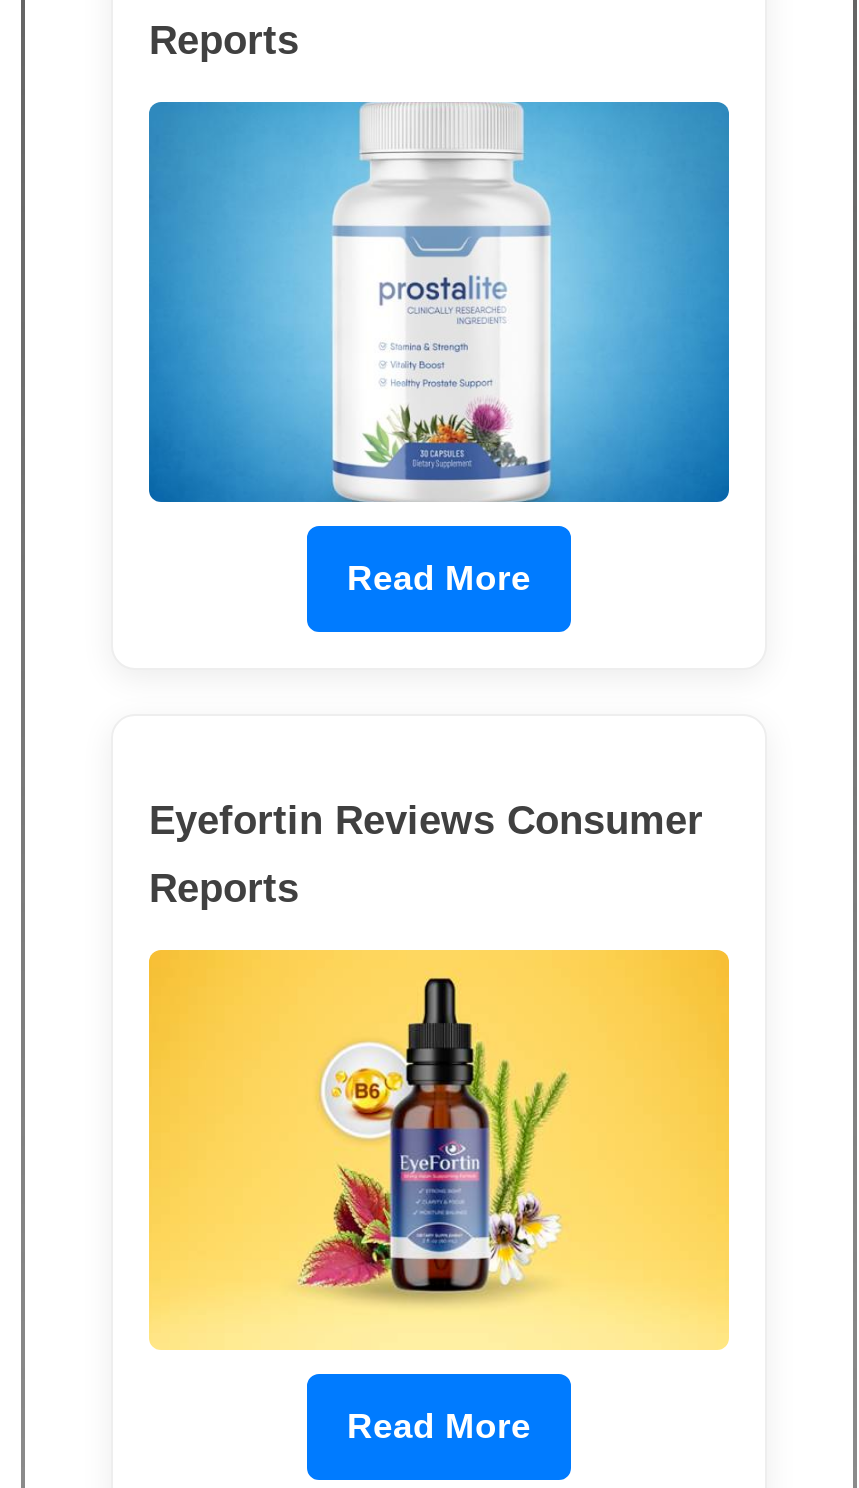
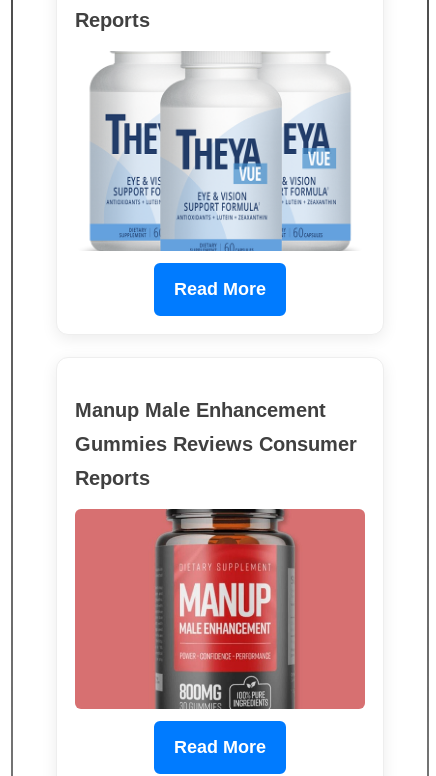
[147,100,731,504] [image] -> [75,51,365,251] [image]
[149,797,703,841] Eyefortin Reviews Consumer -> [75,399,357,455] Manup Male Enhancement | Gummies Reviews Consumer
[147,948,731,1350] [image] -> [74,508,366,710] [image]

